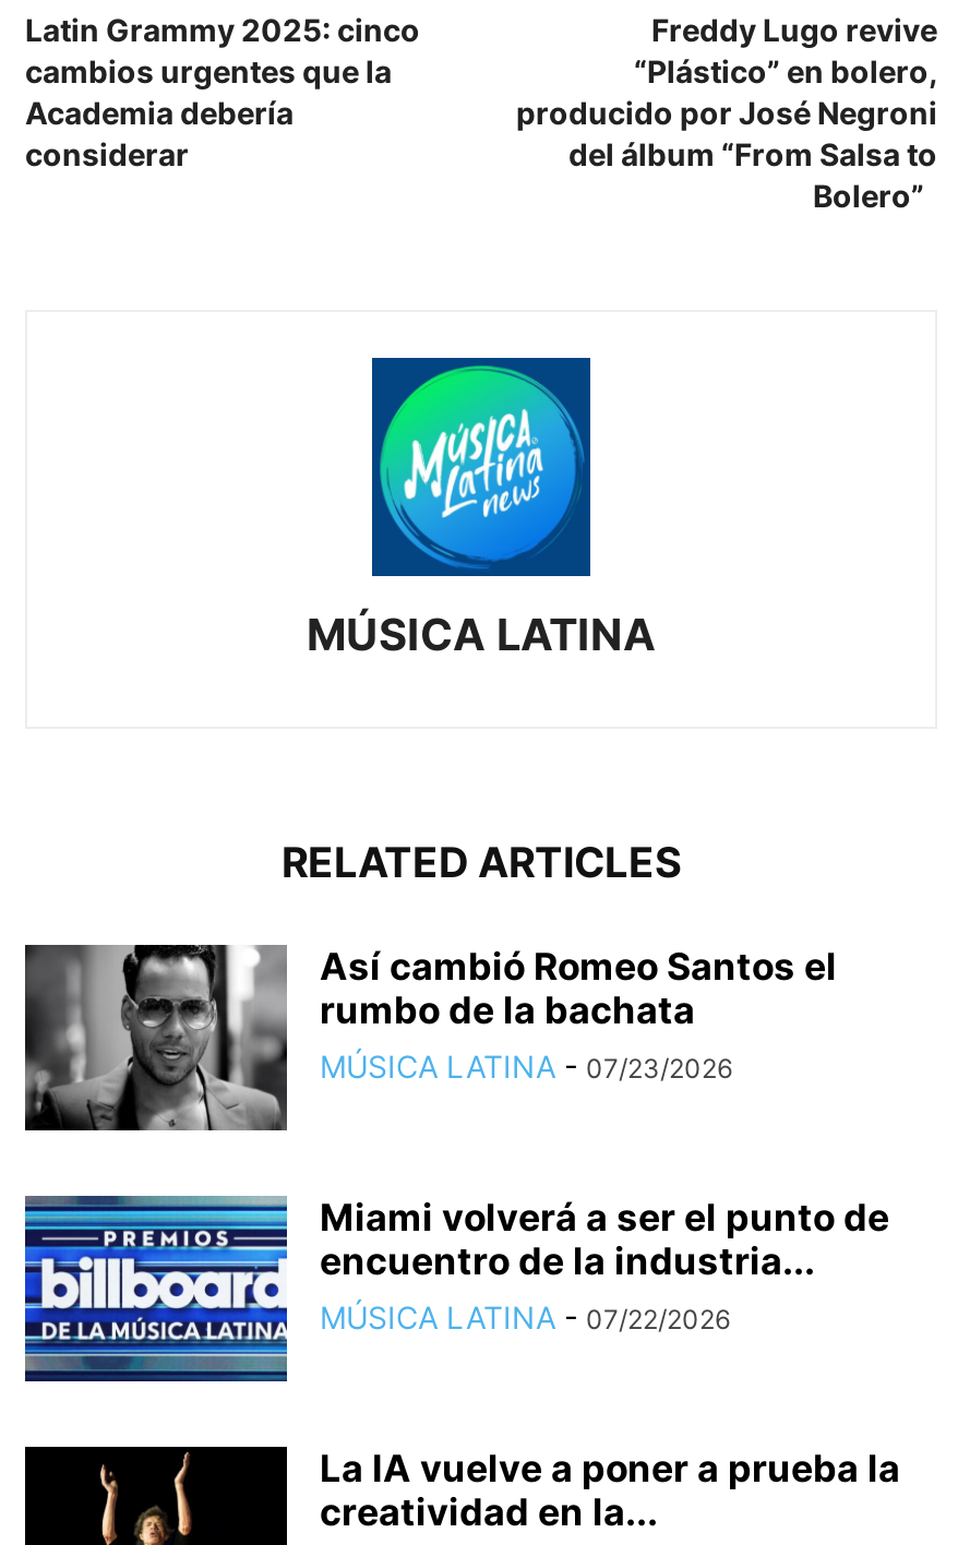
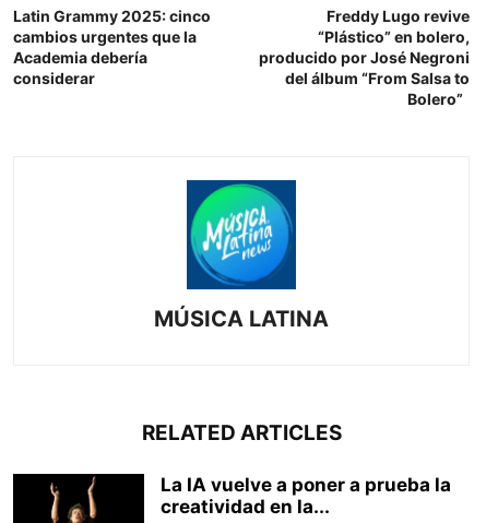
[23,944,837,1133] [image] | Así cambió Romeo Santos el | rumbo de la bachata | MÚSICA LATINA - 07/23/2026 -> none
[23,1194,889,1384] [image] | Miami volverá a ser el punto de | encuentro de la industria... | MÚSICA LATINA - 07/22/2026 -> none

